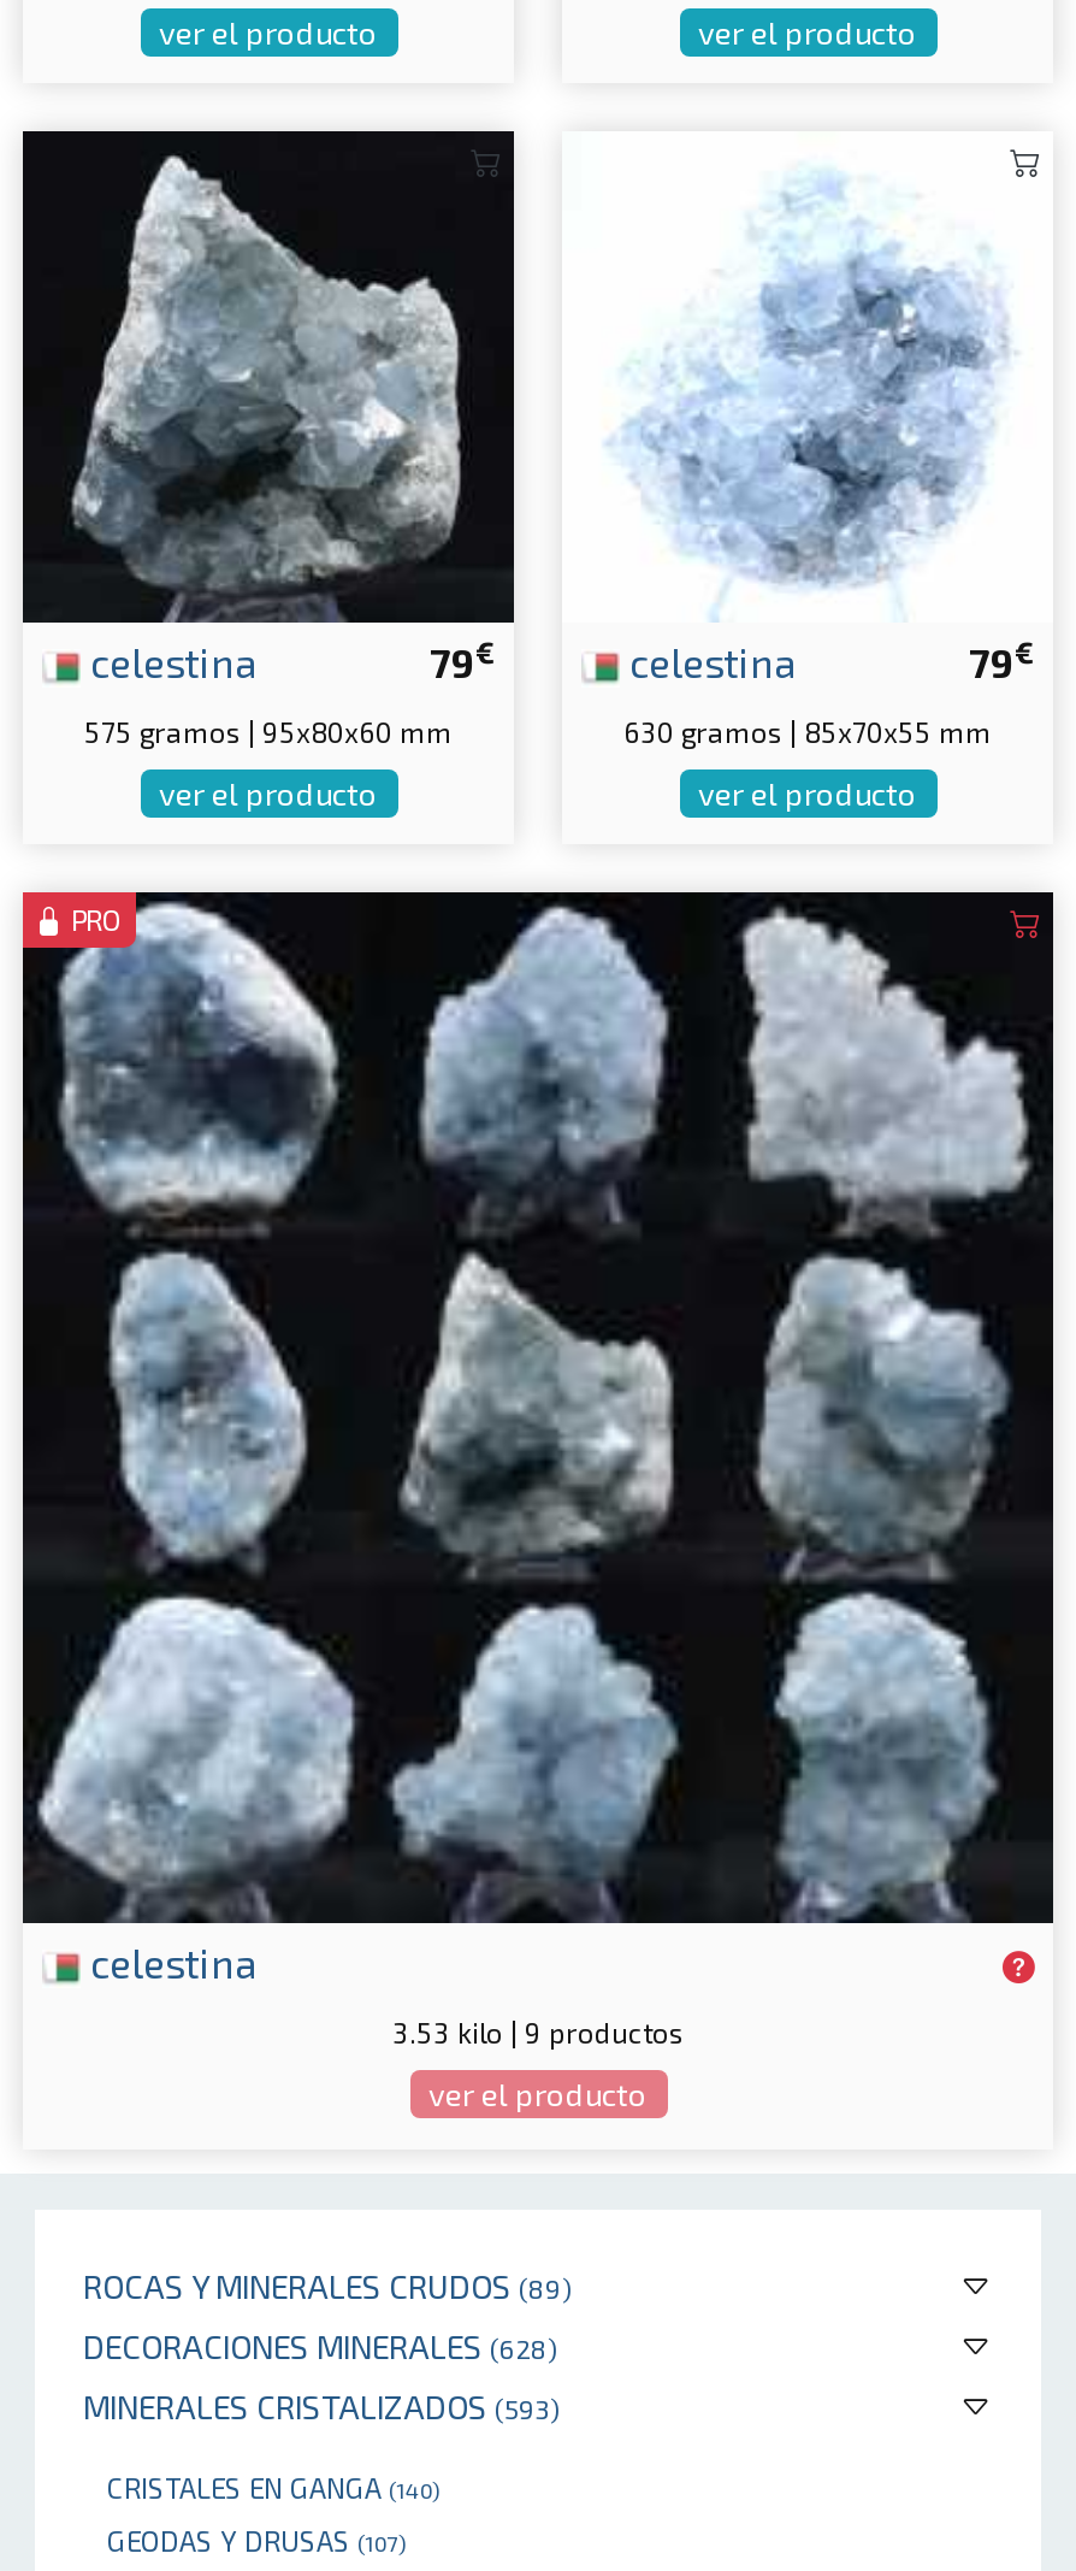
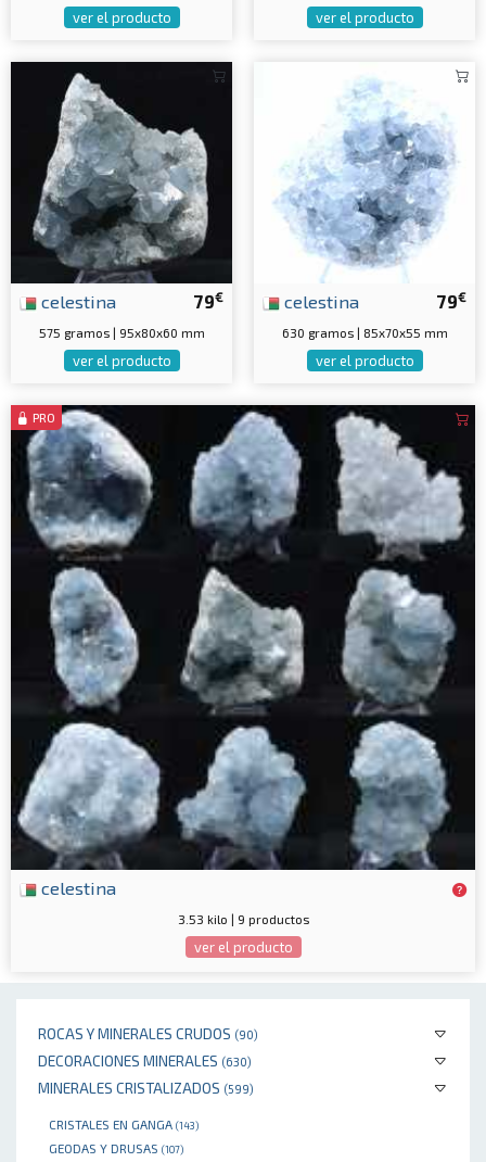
[83,2265,572,2306] ROCAS Y MINERALES CRUDOS (89) -> [38,1024,258,1043] ROCAS Y MINERALES CRUDOS (90)
[83,2325,557,2366] DECORACIONES MINERALES (628) -> [38,1051,252,1070] DECORACIONES MINERALES (630)
[83,2386,560,2426] MINERALES CRISTALIZADOS (593) -> [38,1078,254,1097] MINERALES CRISTALIZADOS (599)
[107,2470,439,2504] CRISTALES EN GANGA (140) -> [49,1116,199,1132] CRISTALES EN GANGA (143)

